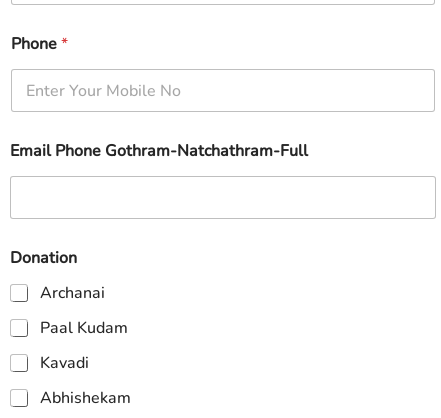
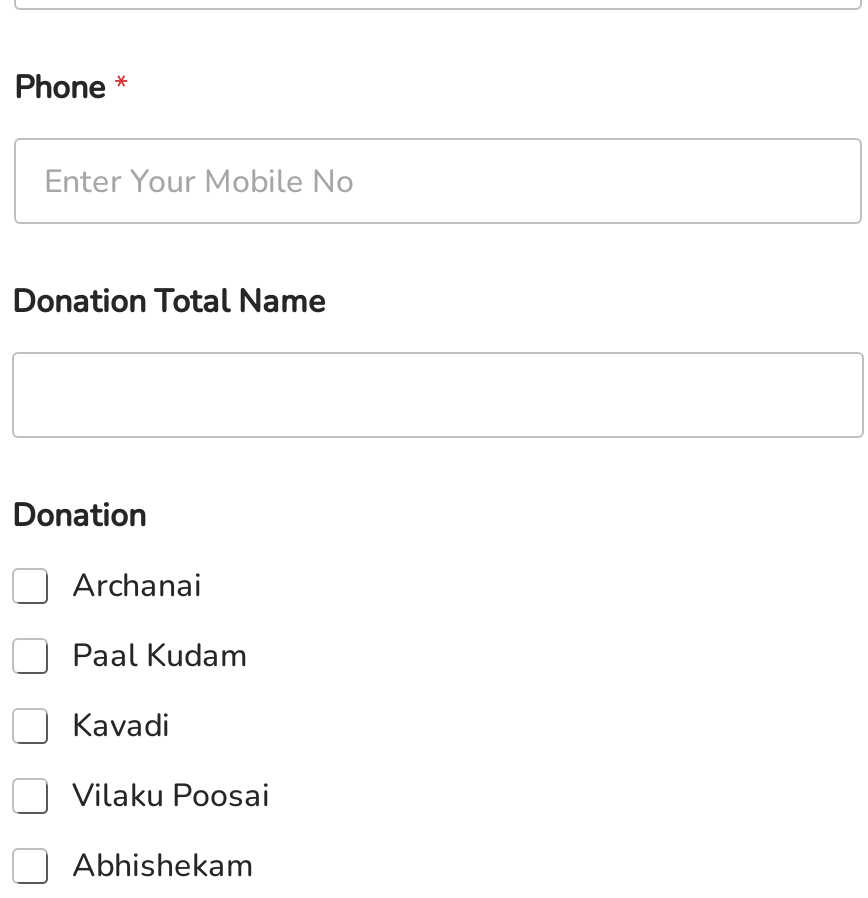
[10,140,308,162] Email Phone Gothram-Natchathram-Full -> [12,280,326,324] Donation Total Name
none -> [72,774,270,818] Vilaku Poosai

